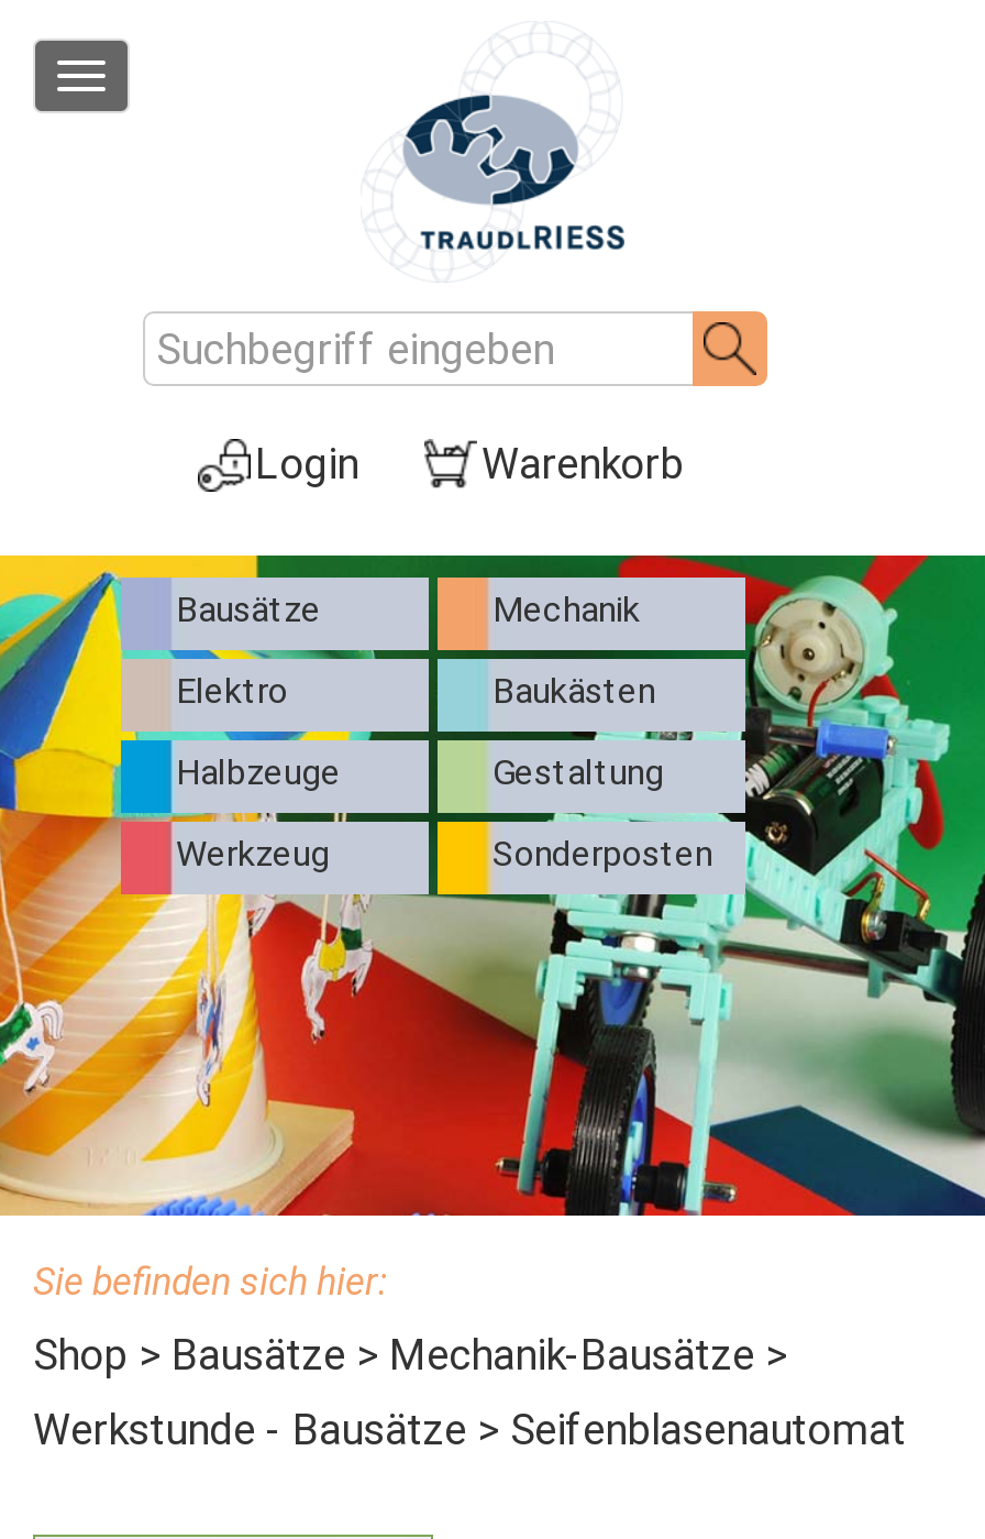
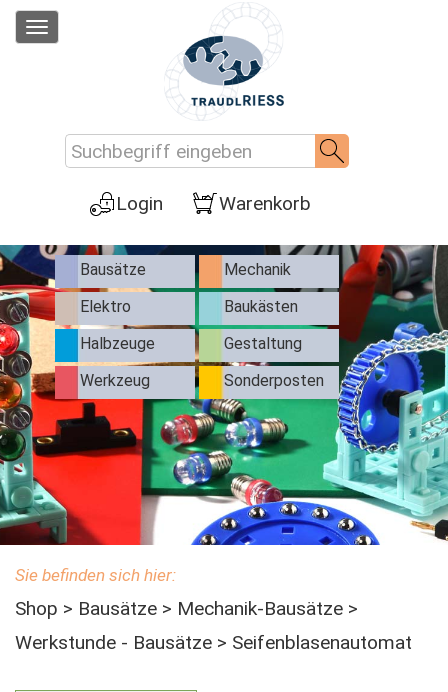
[7,553,978,1218] [image] -> [3,244,445,546] [image]

